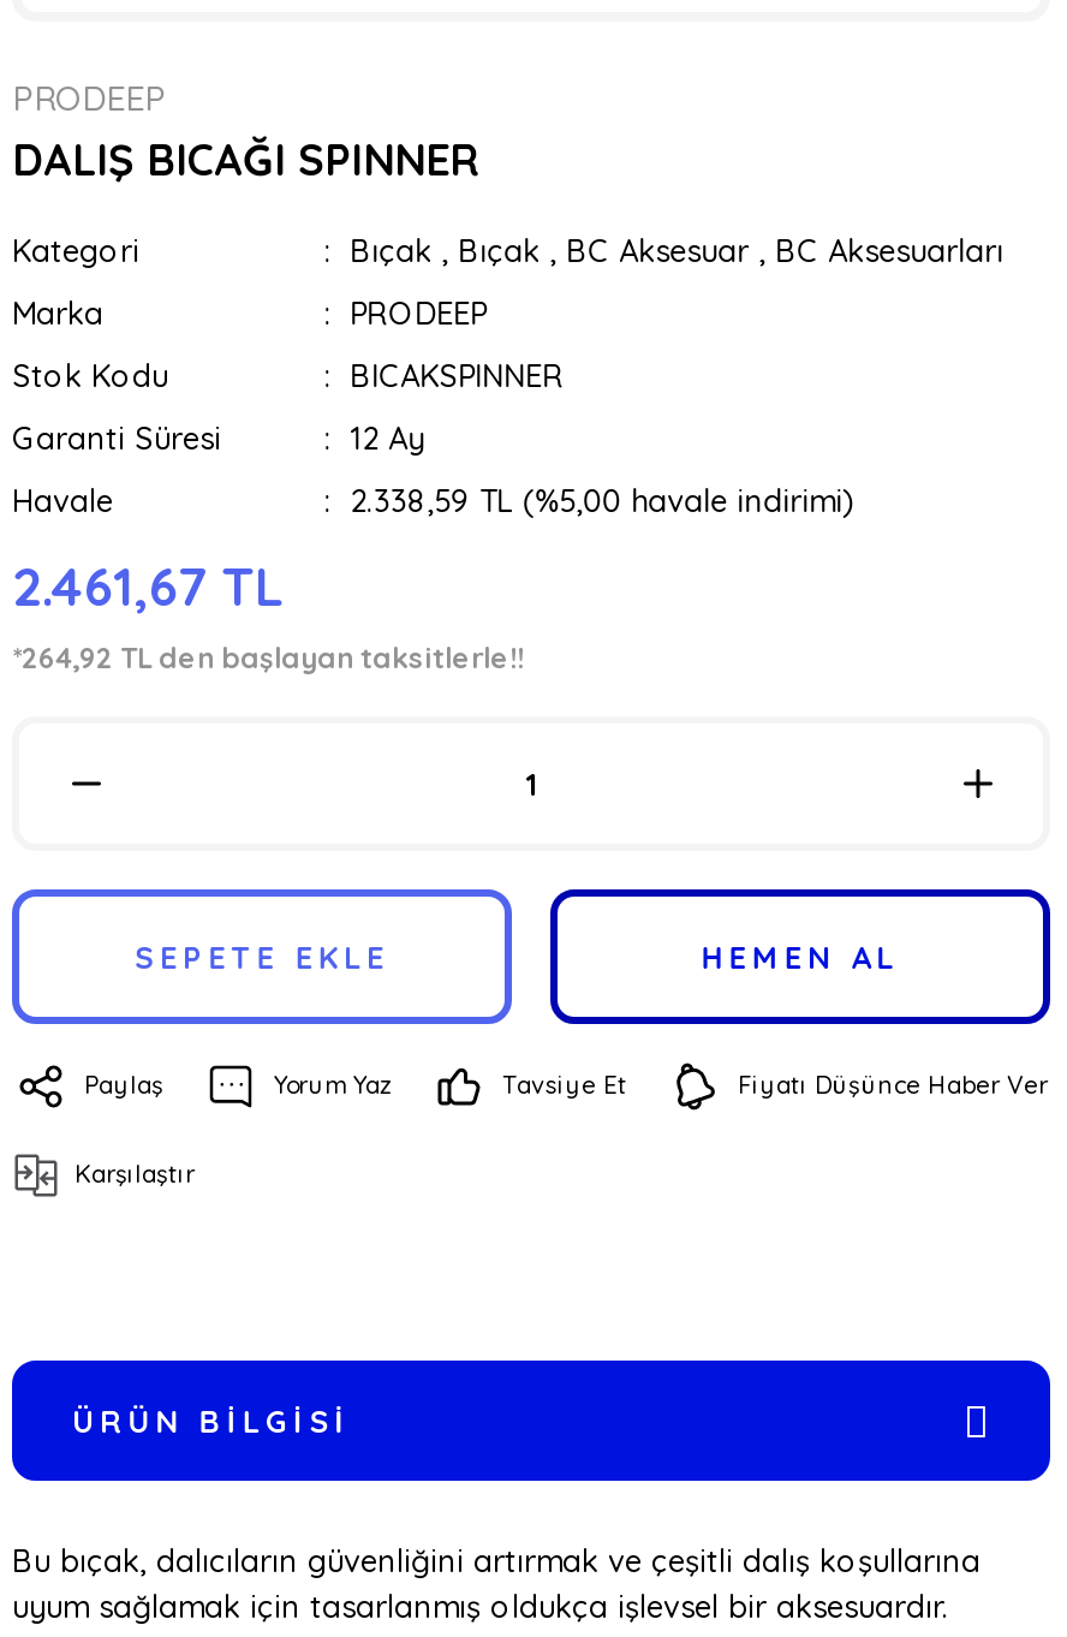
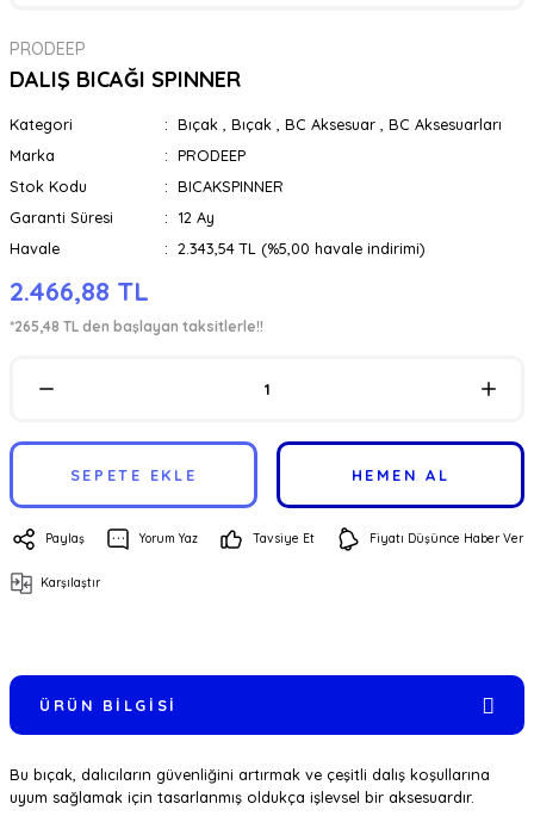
[350,481,852,519] 2.338,59 TL (%5,00 havale indirimi) -> [177,239,424,258] 2.343,54 TL (%5,00 havale indirimi)
[12,553,286,620] 2.461,67 TL -> [10,274,149,308] 2.466,88 TL
[12,639,524,675] *264,92 TL den başlayan taksitlerle!! -> [10,317,263,335] *265,48 TL den başlayan taksitlerle!!

